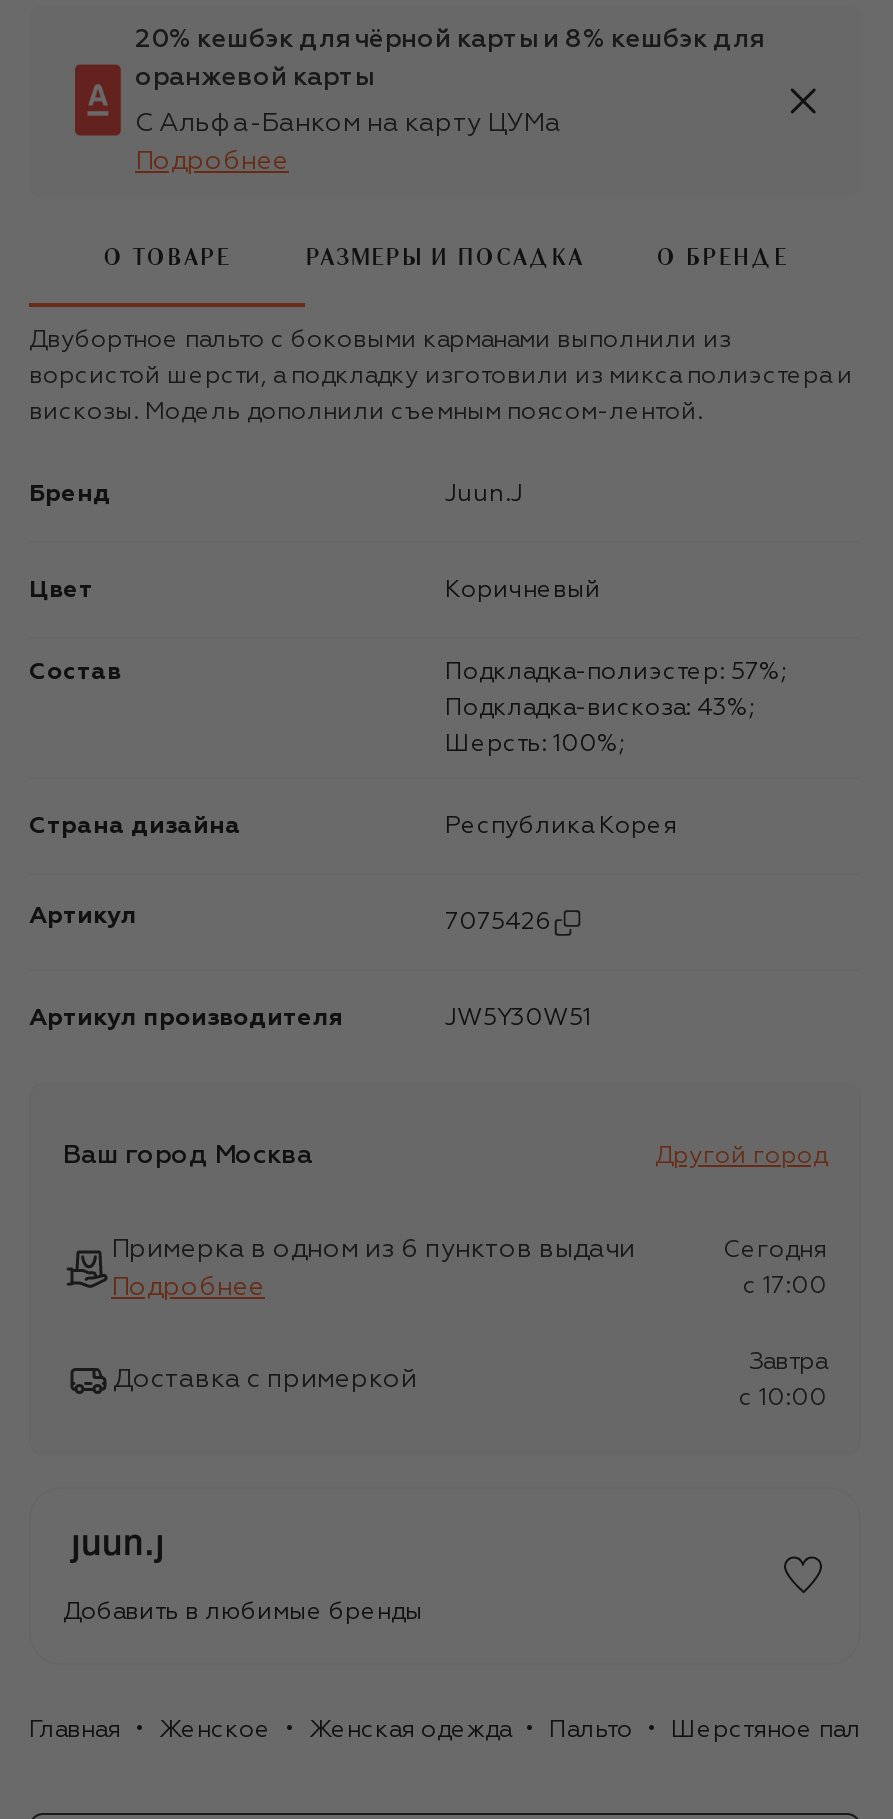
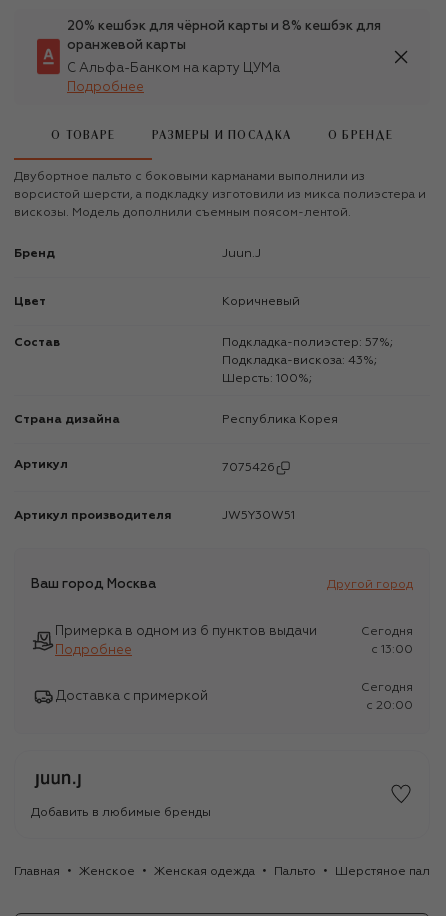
[743,1274,827,1298] c 17:00 -> [371,644,413,656] c 13:00
[749,1350,827,1374] Завтра -> [361,682,413,694] Сегодня
[739,1386,827,1410] c 10:00 -> [366,700,413,712] c 20:00

